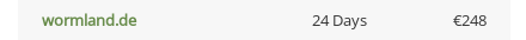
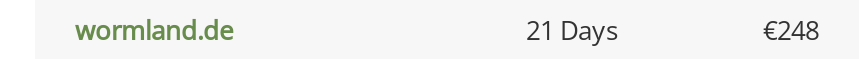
[311,9,366,31] 24 Days -> [526,12,618,48] 21 Days

